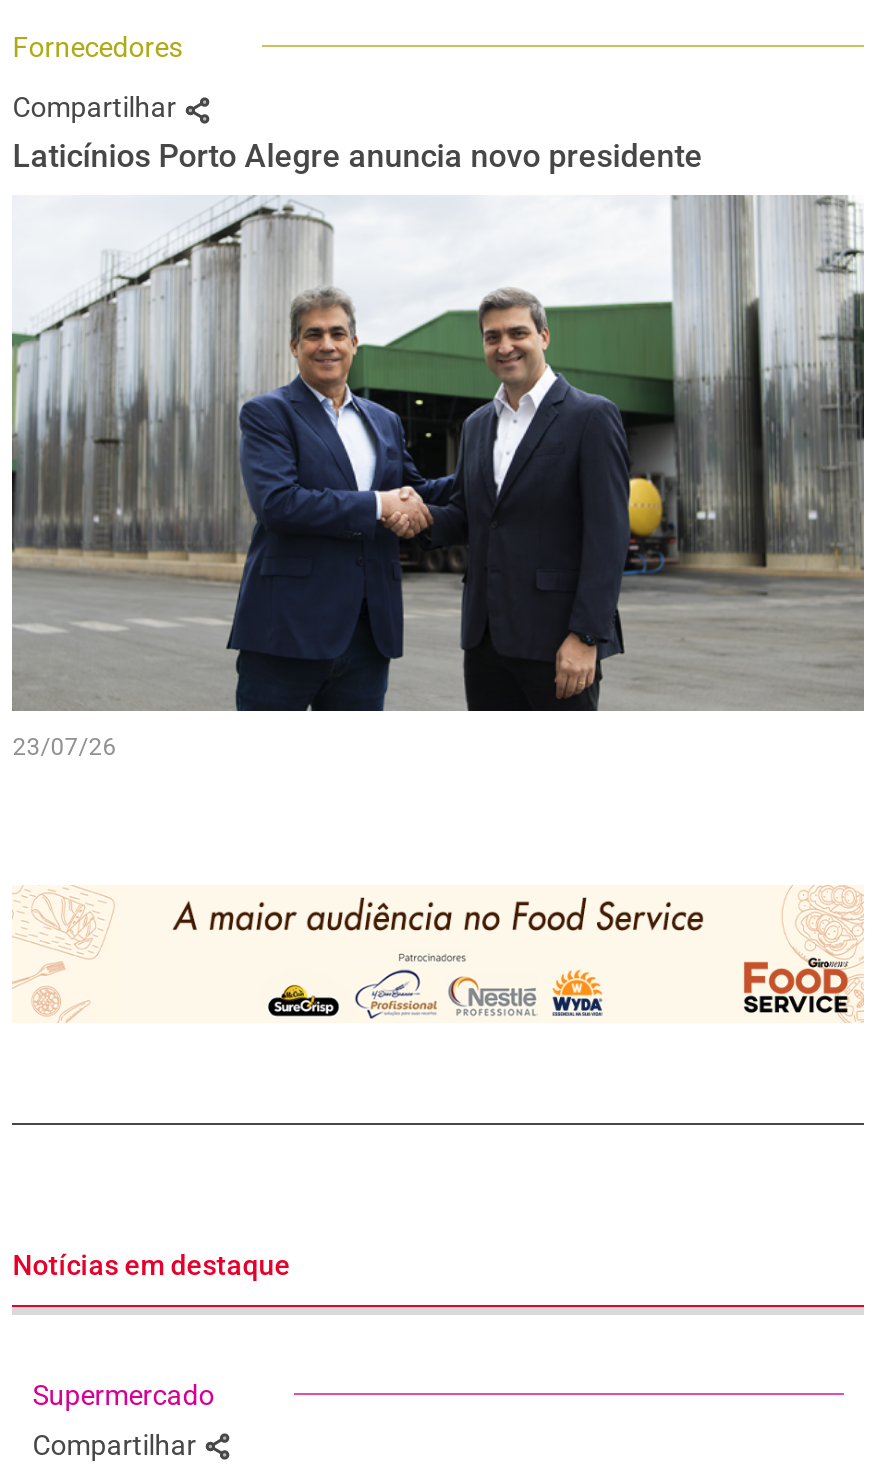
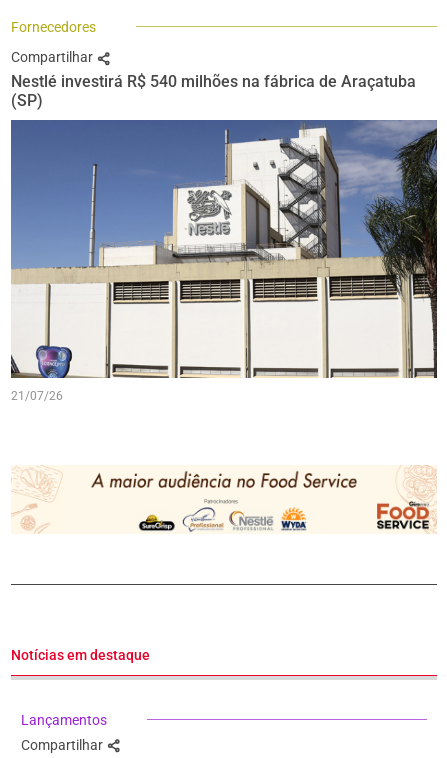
[12,138,702,176] Laticínios Porto Alegre anuncia novo presidente -> [11,72,416,110] Nestlé investirá R$ 540 milhões na fábrica de Araçatuba | (SP)
[10,195,864,760] [image] | 23/07/26 -> [10,119,438,403] [image] | 21/07/26
[32,1379,214,1411] Supermercado -> [21,712,107,728] Lançamentos

